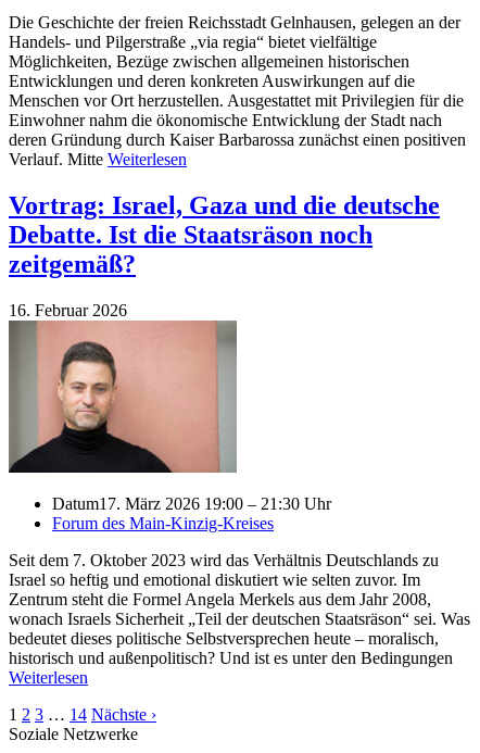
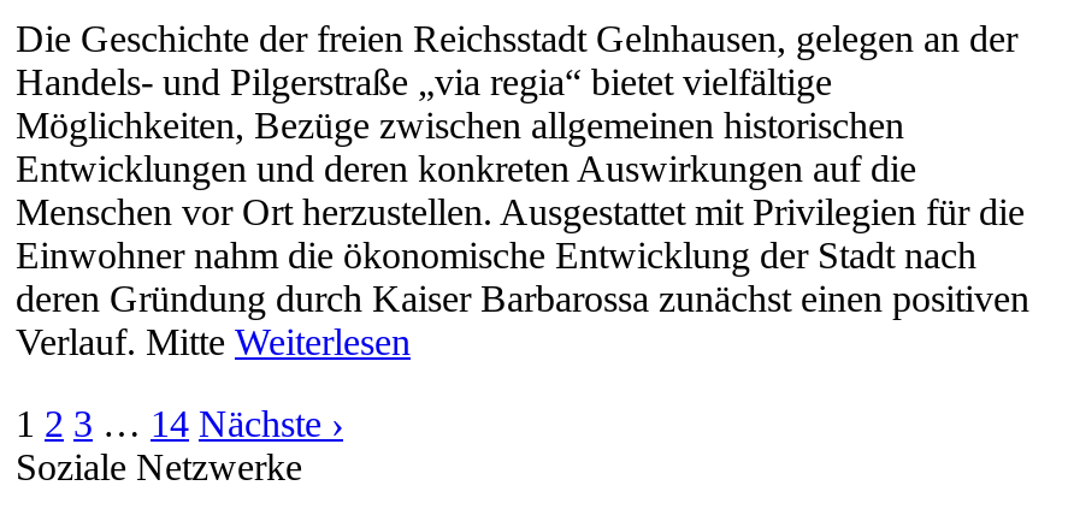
[9,191,440,319] Vortrag: Israel, Gaza und die deutsche | Debatte. Ist die Staatsräson noch | zeitgemäß? | 16. Februar 2026 -> none
[8,319,470,687] [image] | Datum 17. März 2026 19:00 – 21:30 Uhr | Forum des Main-Kinzig-Kreises | Seit dem 7. Oktober 2023 wird das Verhältnis Deutschlands zu | Israel so heftig und emotional diskutiert wie selten zuvor. Im | Zentrum steht die Formel Angela Merkels aus dem Jahr 2008, | wonach Israels Sicherheit „Teil der deutschen Staatsräson“ sei. Was | bedeutet dieses politische Selbstversprechen heute – moralisch, | historisch und außenpolitisch? Und ist es unter den Bedingungen | Weiterlesen -> none

